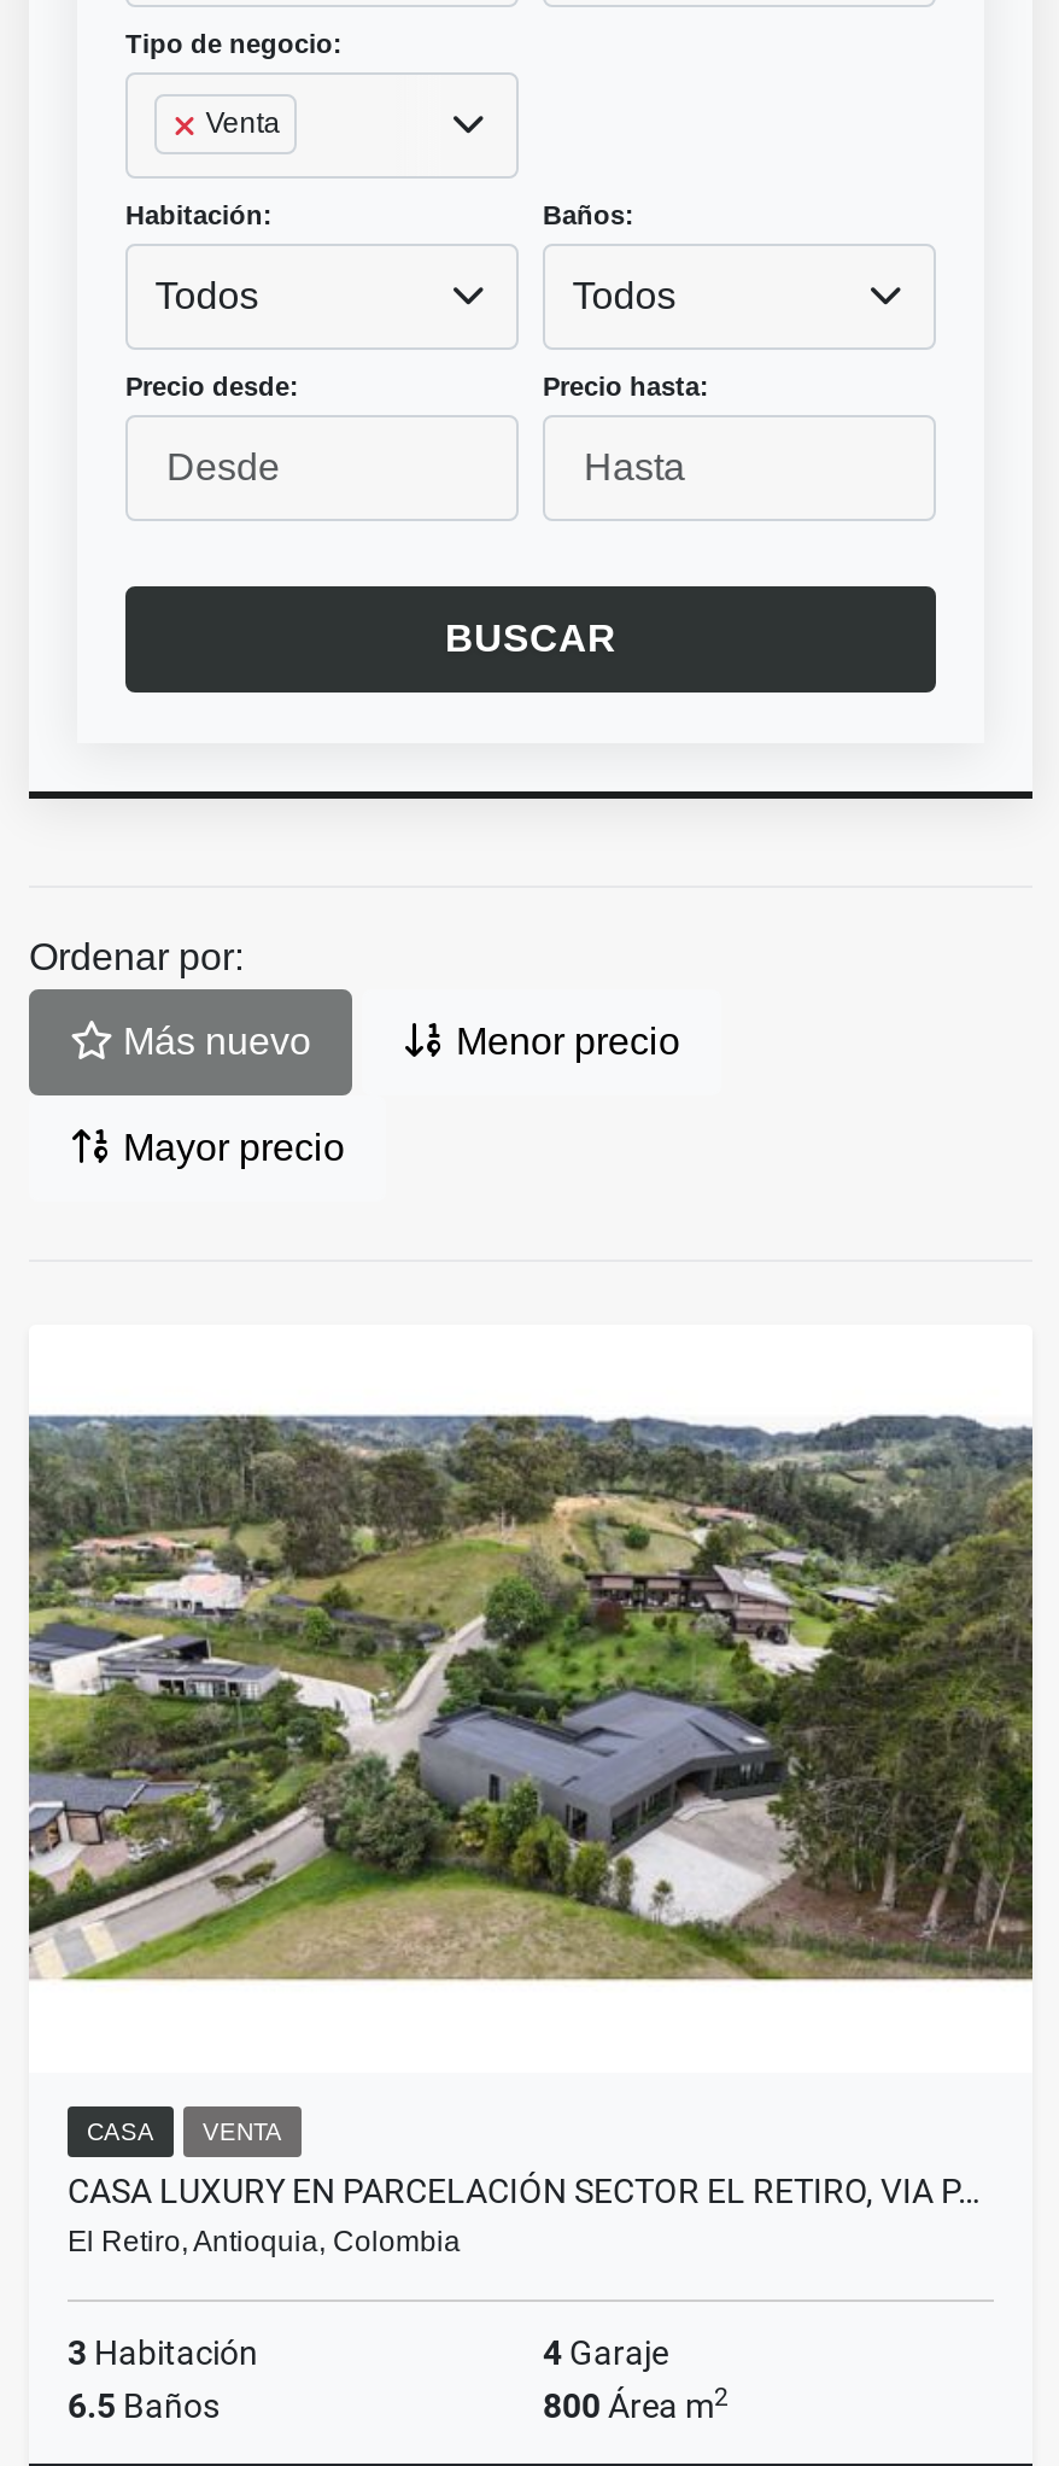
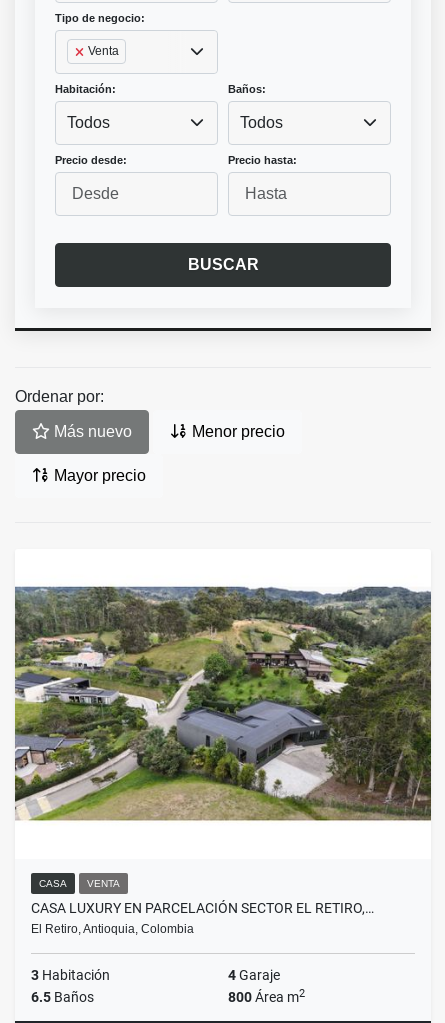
[68,2172,979,2211] CASA LUXURY EN PARCELACIÓN SECTOR EL RETIRO, VIA P… -> [31,900,374,916] CASA LUXURY EN PARCELACIÓN SECTOR EL RETIRO,…

